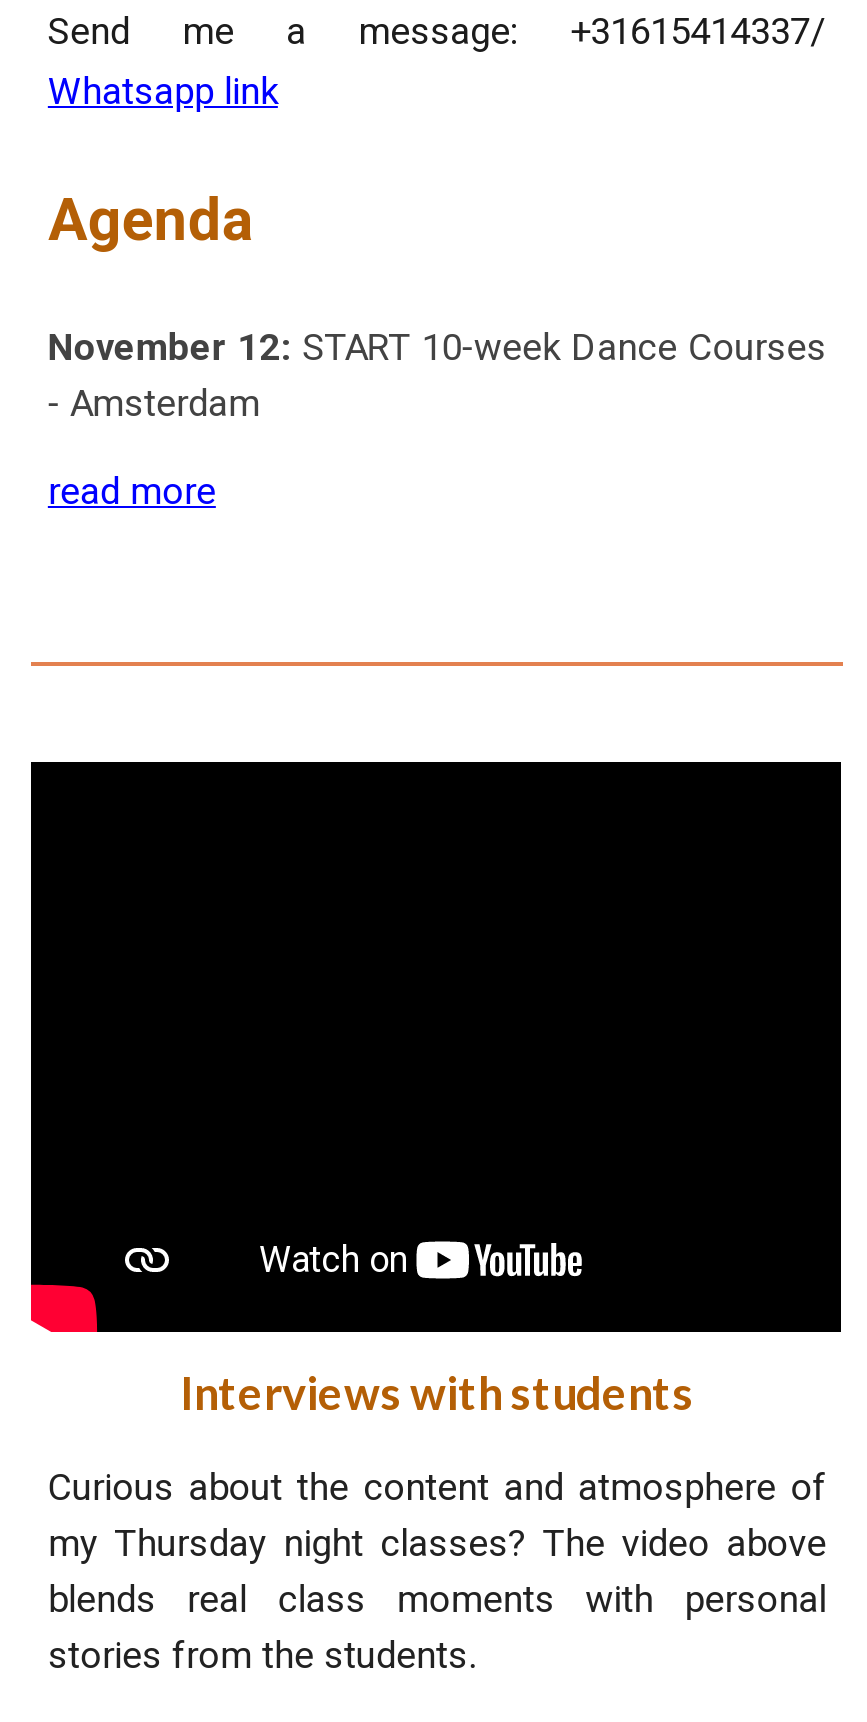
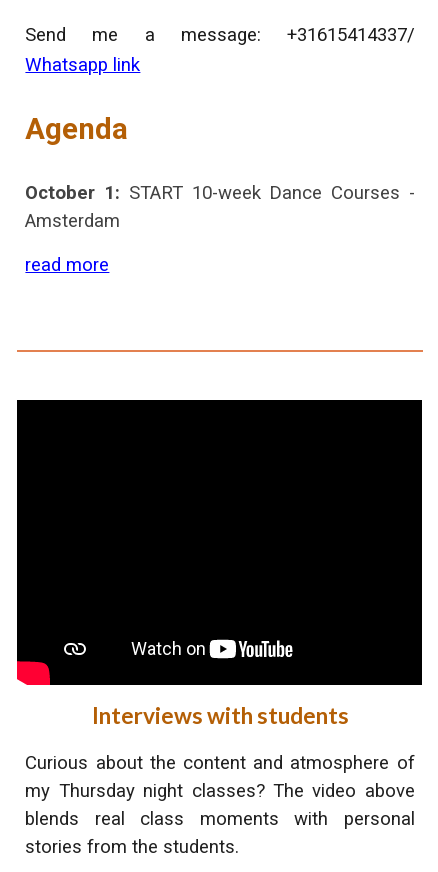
[48,325,826,425] November 12: START 10-week Dance Courses | - Amsterdam -> [25,182,415,232] October 1: START 10-week Dance Courses - | Amsterdam

